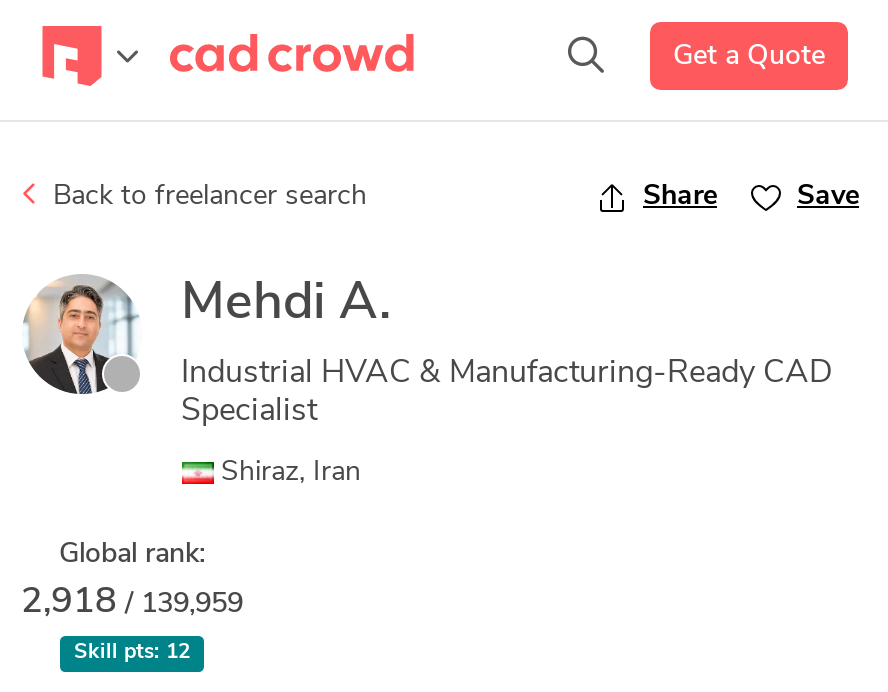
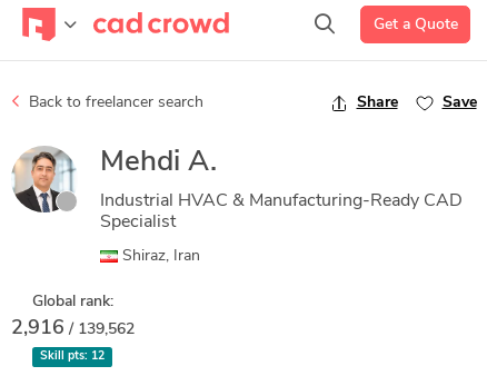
[21,584,243,622] 2,918 / 139,959 -> [11,318,134,339] 2,916 / 139,562

